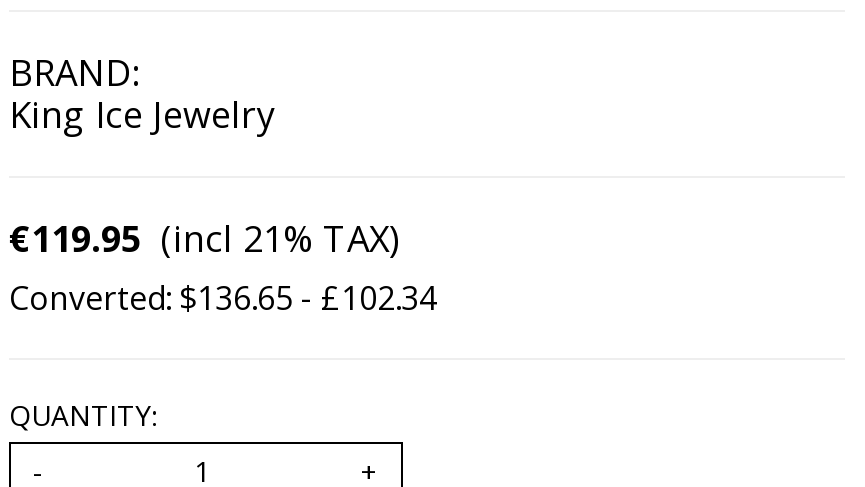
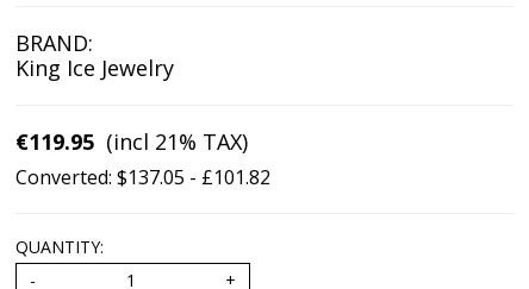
[9,276,437,320] Converted: $136.65 - £102.34 -> [15,164,270,190] Converted: $137.05 - £101.82

